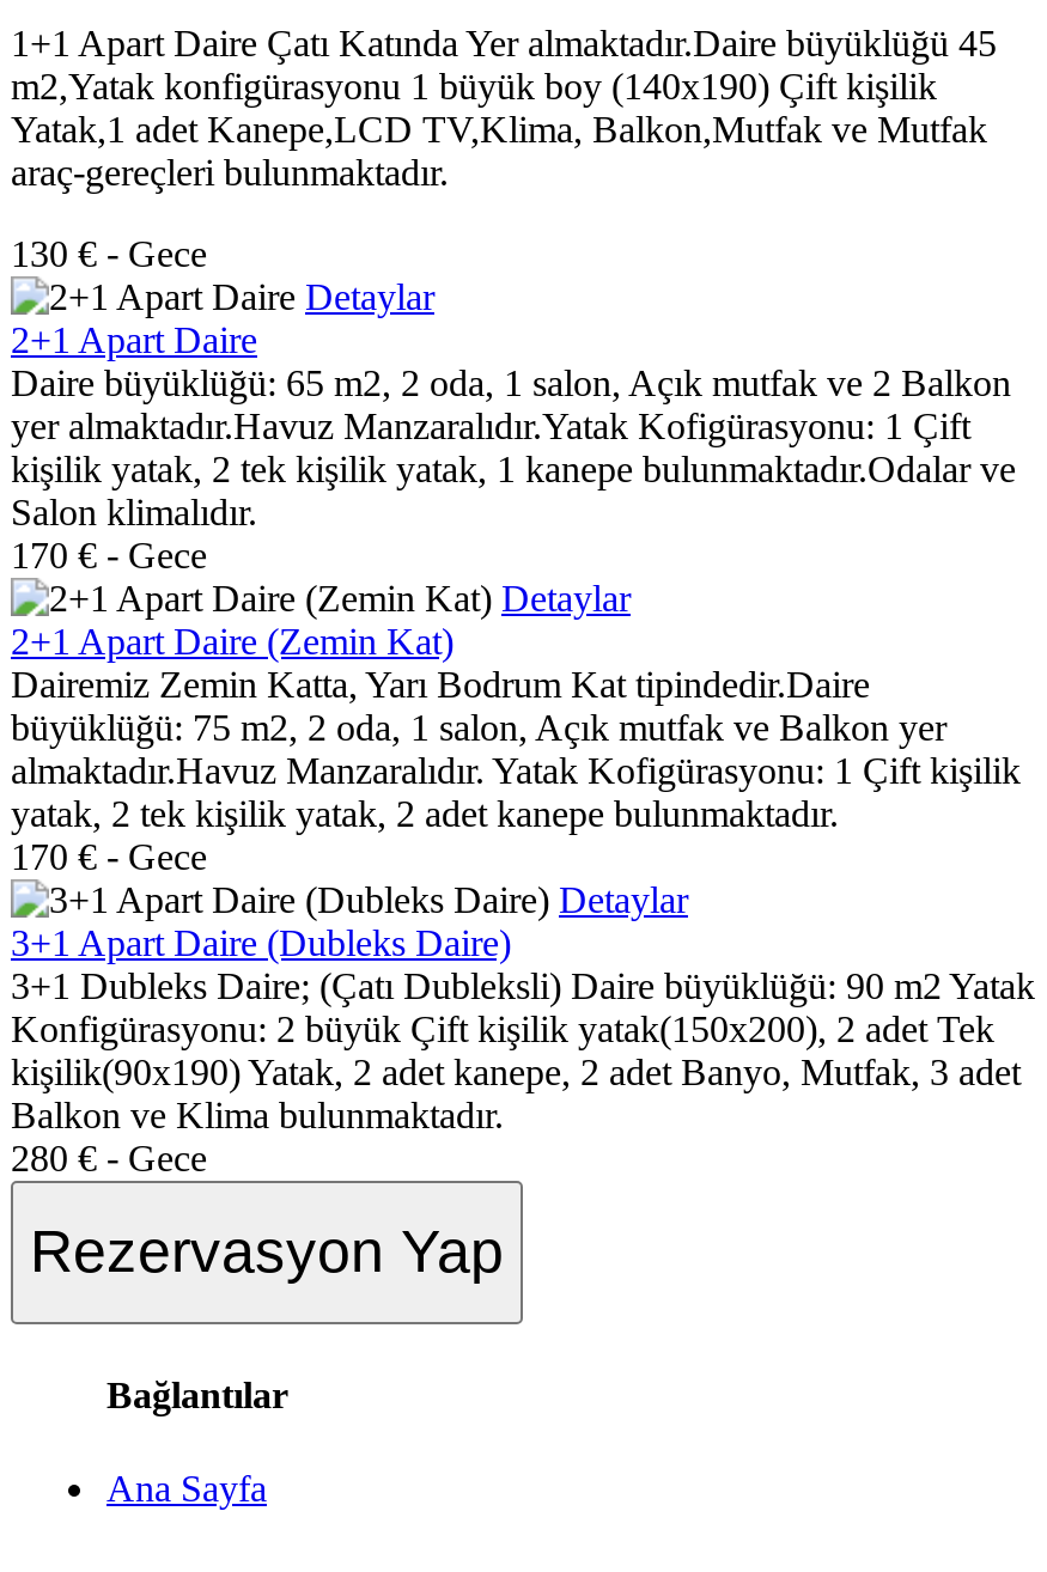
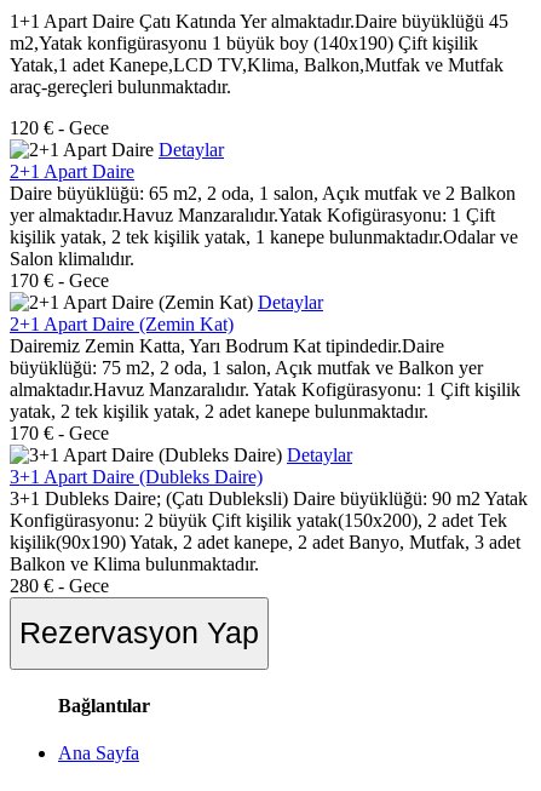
[11,233,207,274] 130 €- Gece -> [10,117,109,138] 120 €- Gece

